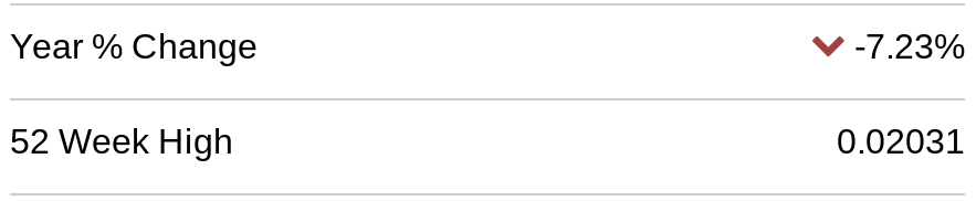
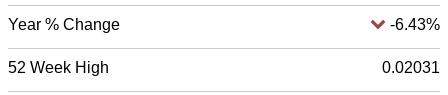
[854,28,965,65] -7.23% -> [390,16,440,33] -6.43%

